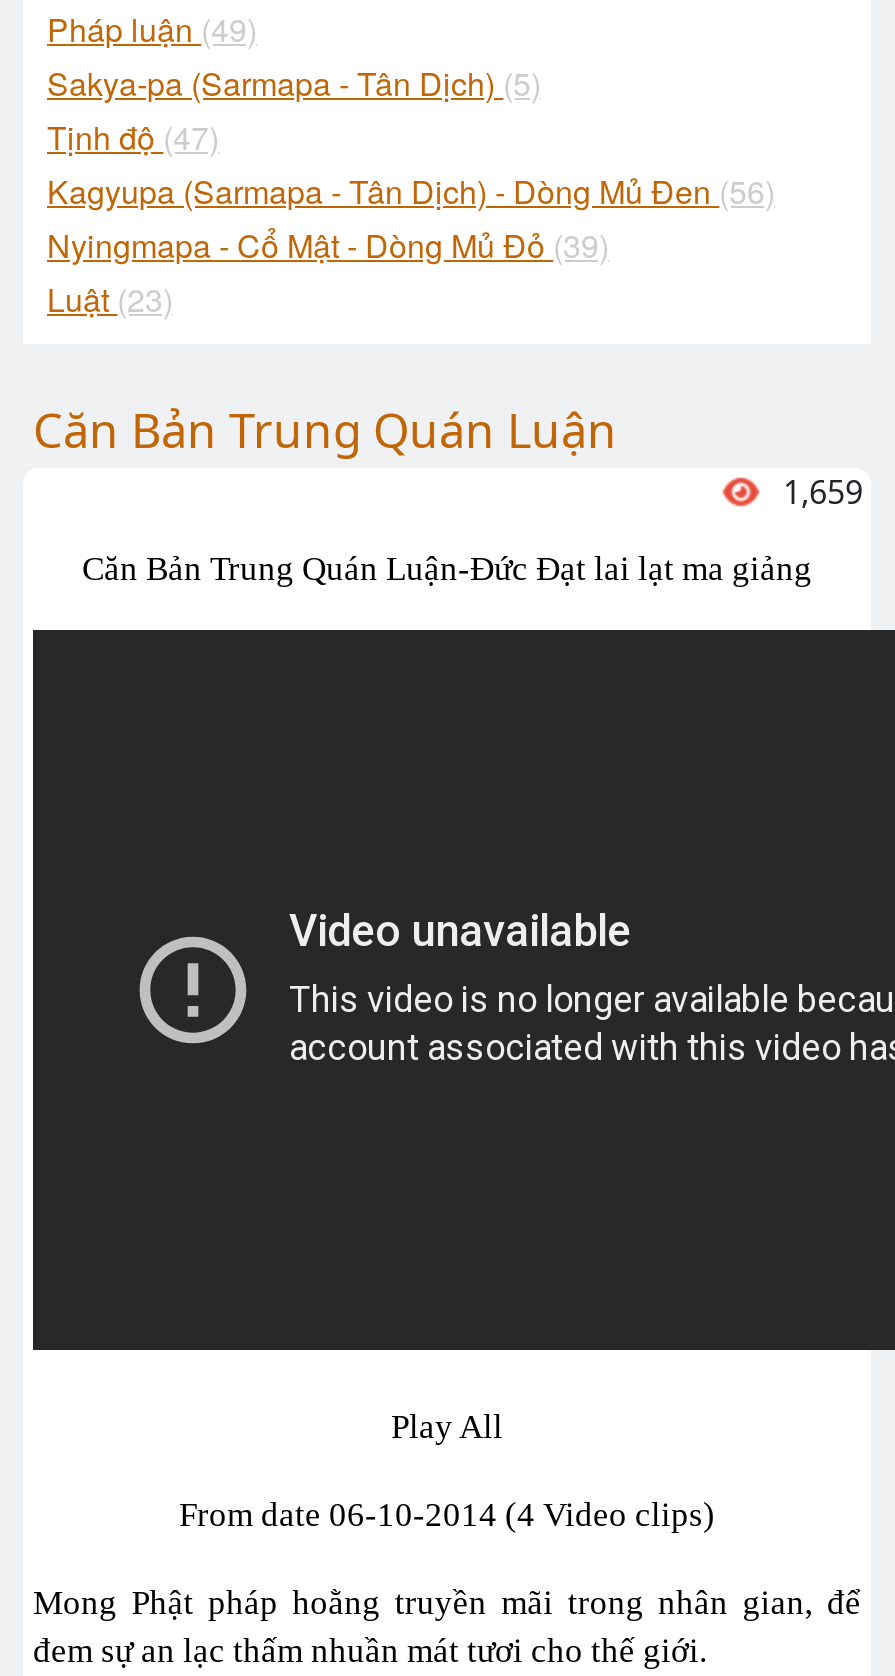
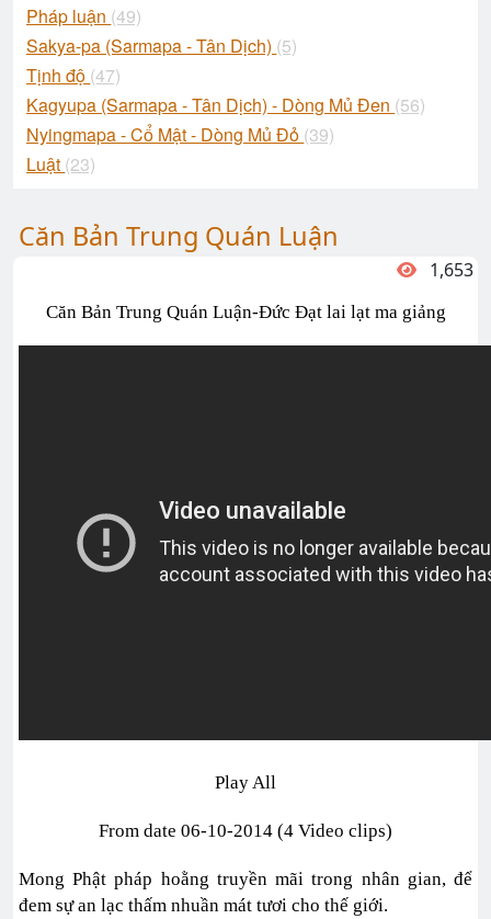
[783,470,863,514] 1,659 -> [430,258,473,282] 1,653

